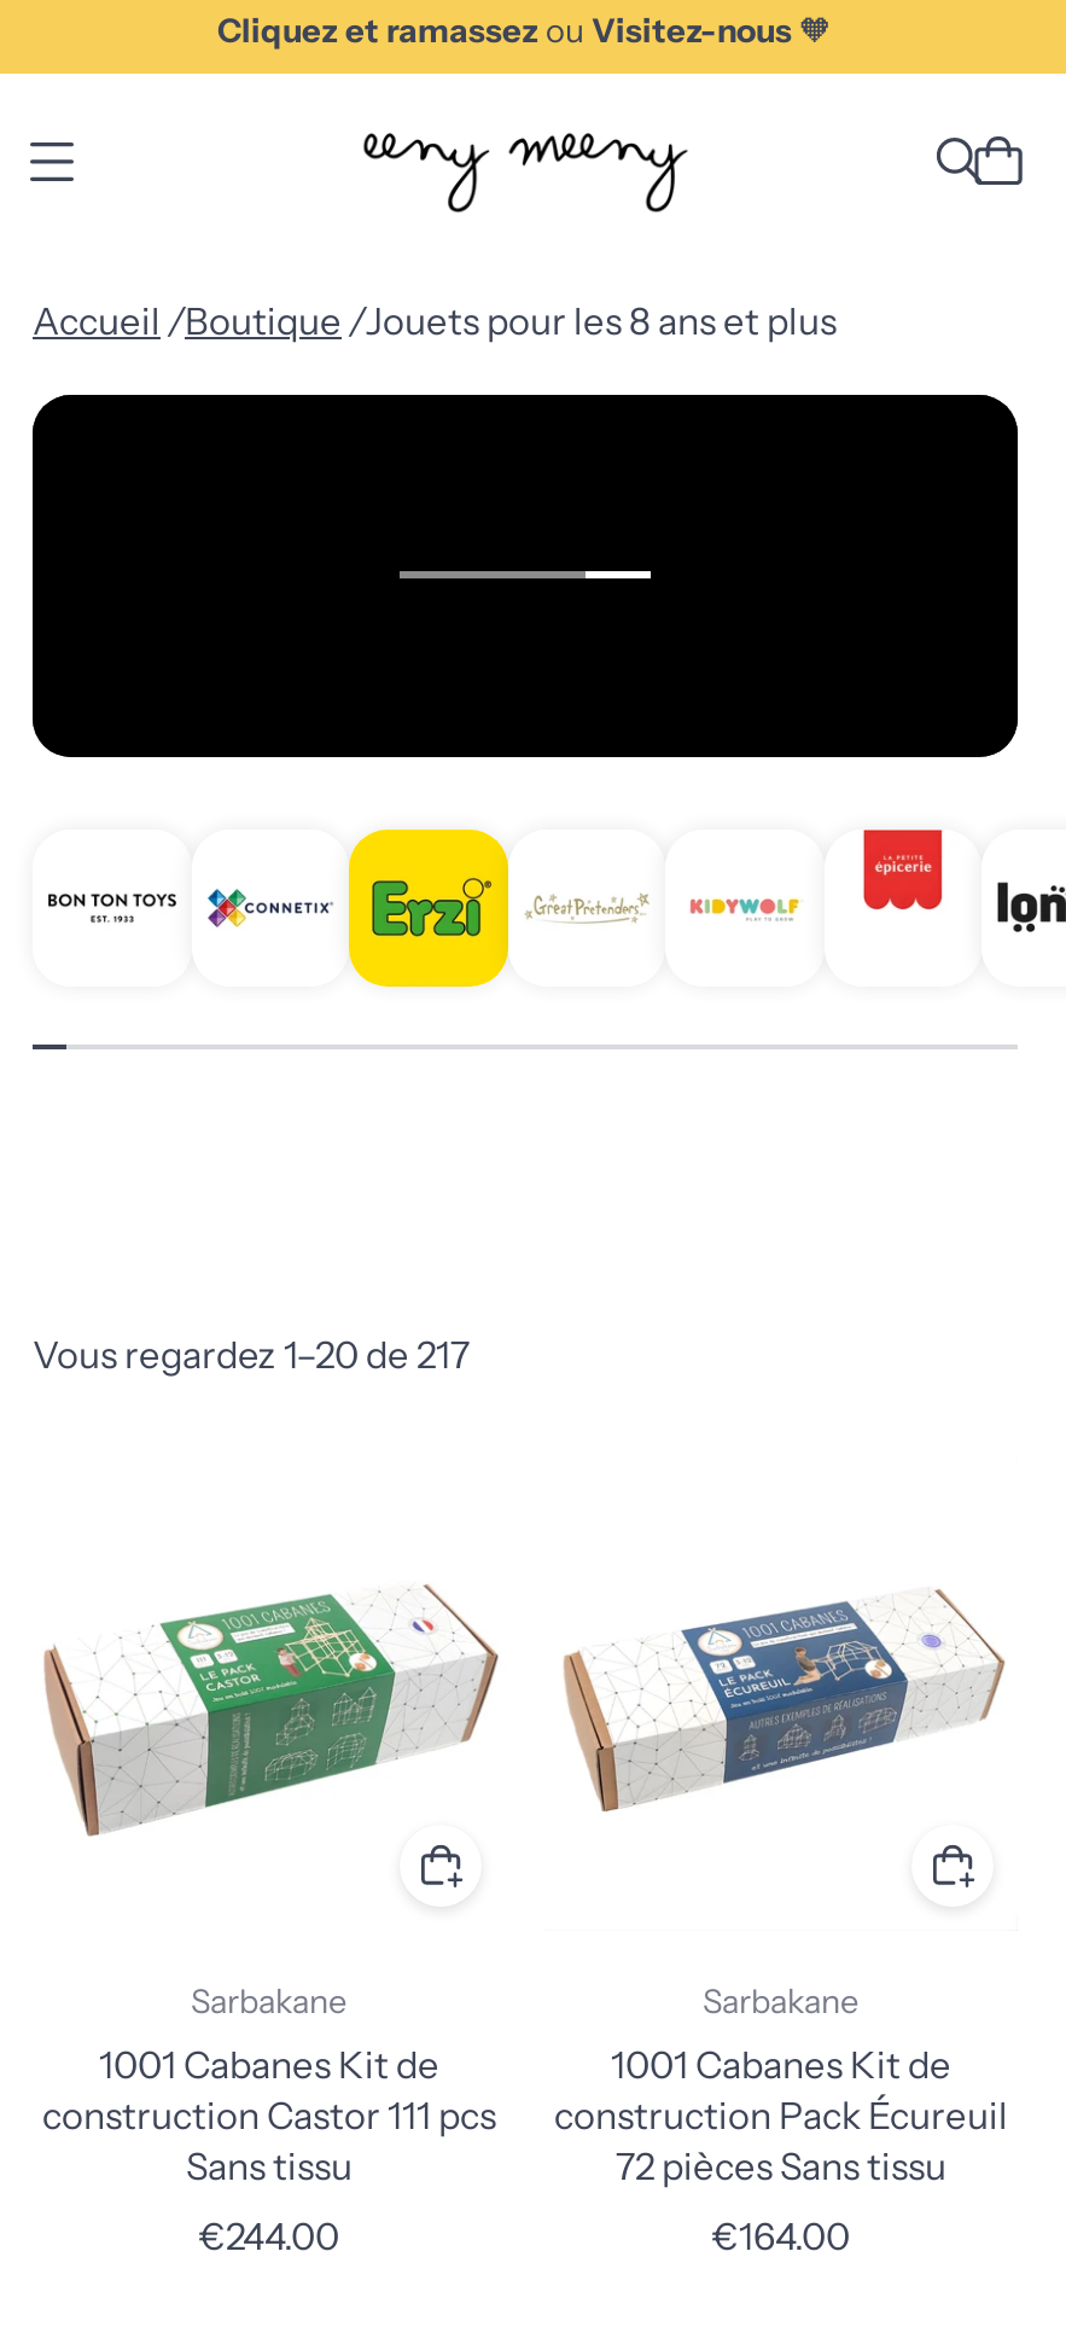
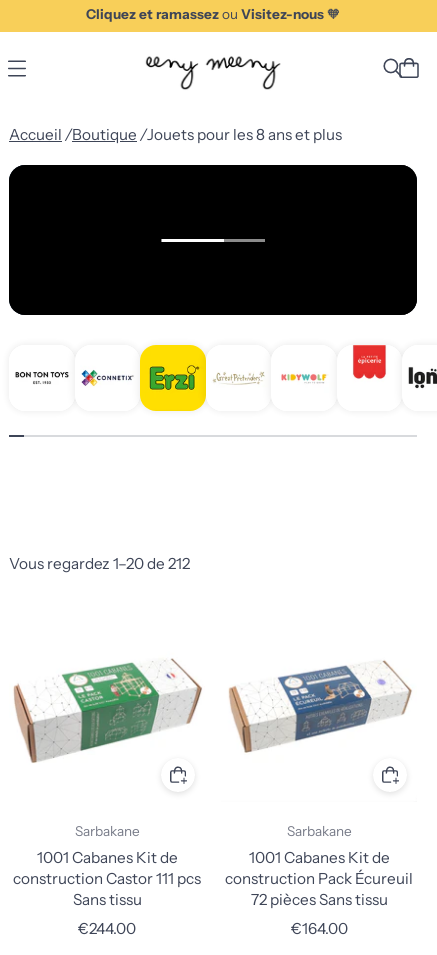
[33,1332,470,1378] Vous regardez 1–20 de 217 -> [9,554,190,573] Vous regardez 1–20 de 212

